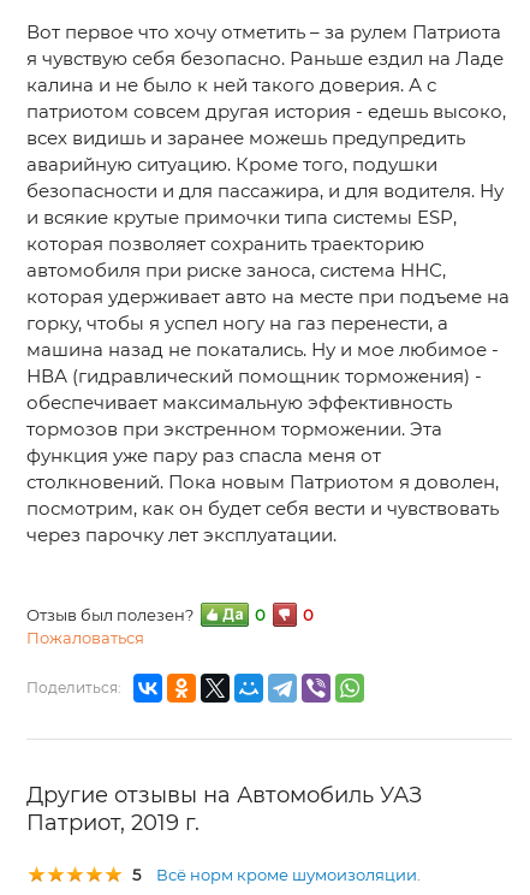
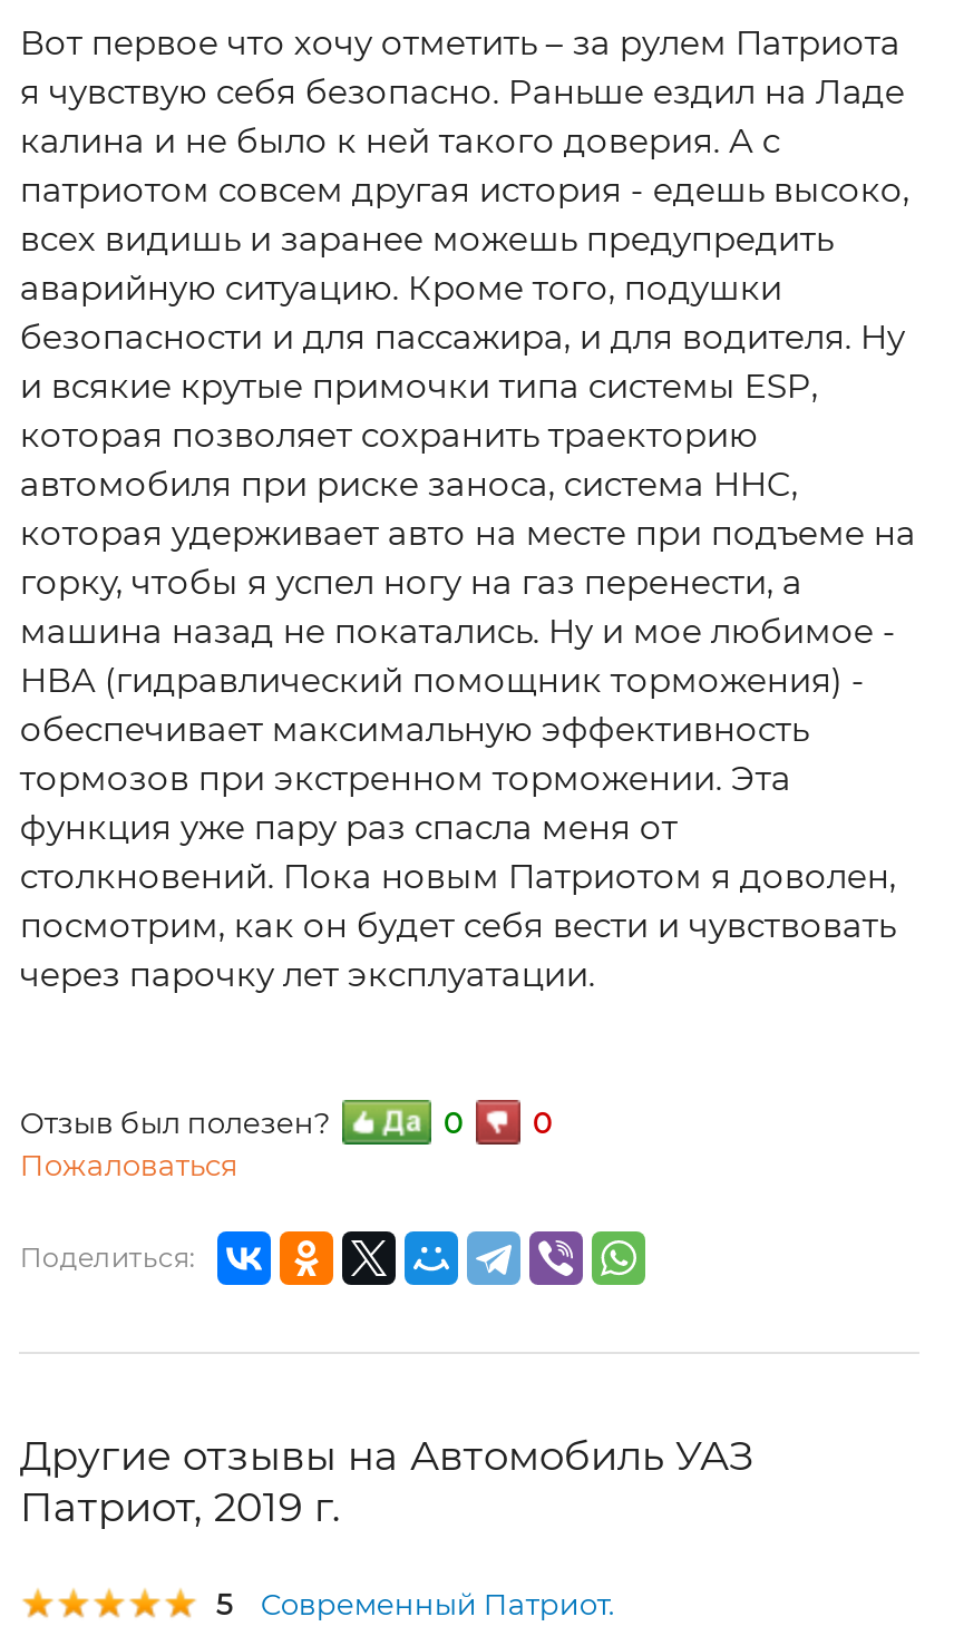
[157,865,421,884] Всё норм кроме шумоизоляции. -> [261,1586,615,1621] Современный Патриот.

